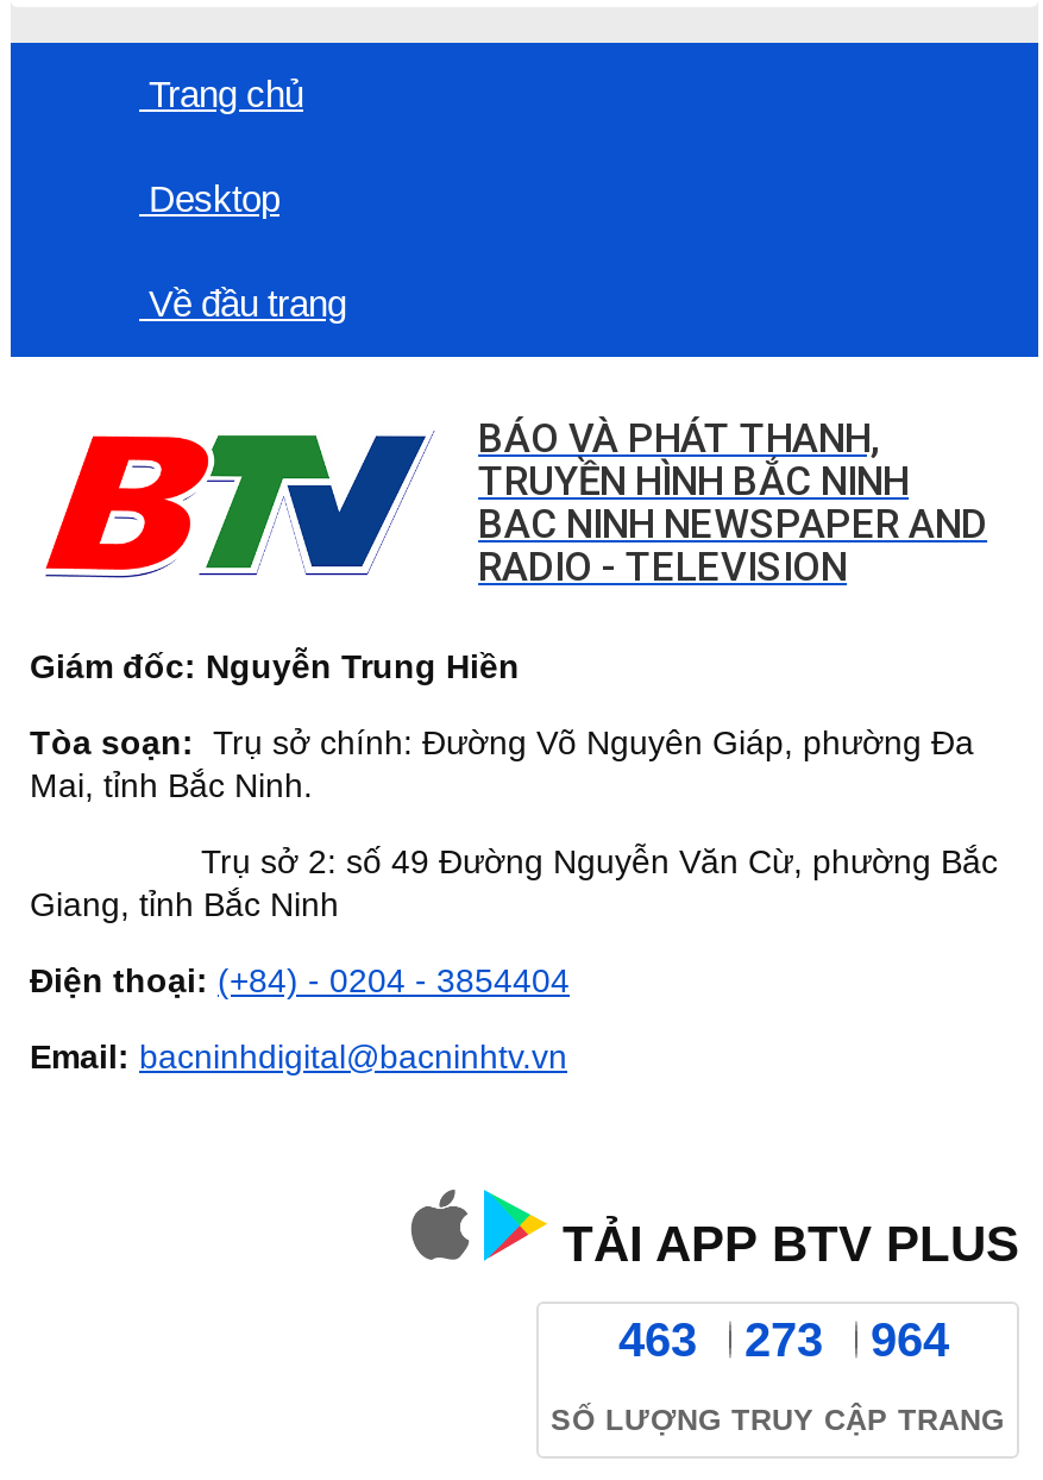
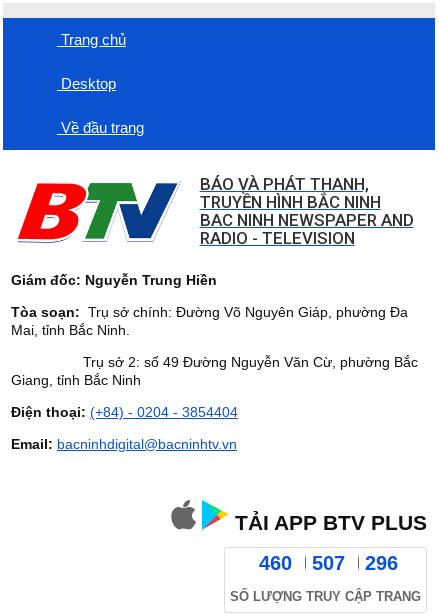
[618,1313,697,1365] 463 -> [258,552,291,574] 460
[744,1313,823,1365] 273 -> [311,552,344,574] 507
[871,1313,949,1365] 964 -> [364,552,397,574] 296

